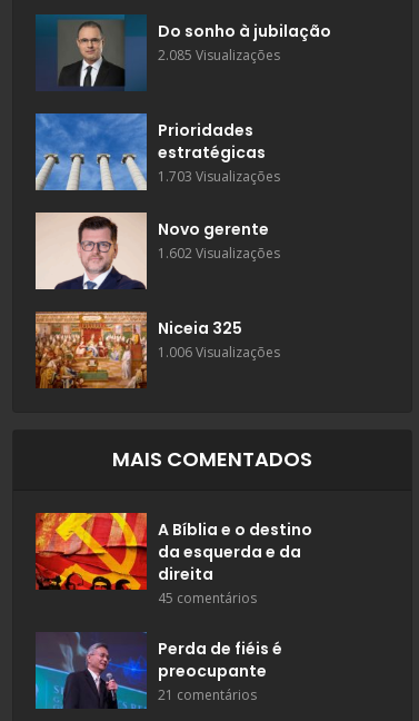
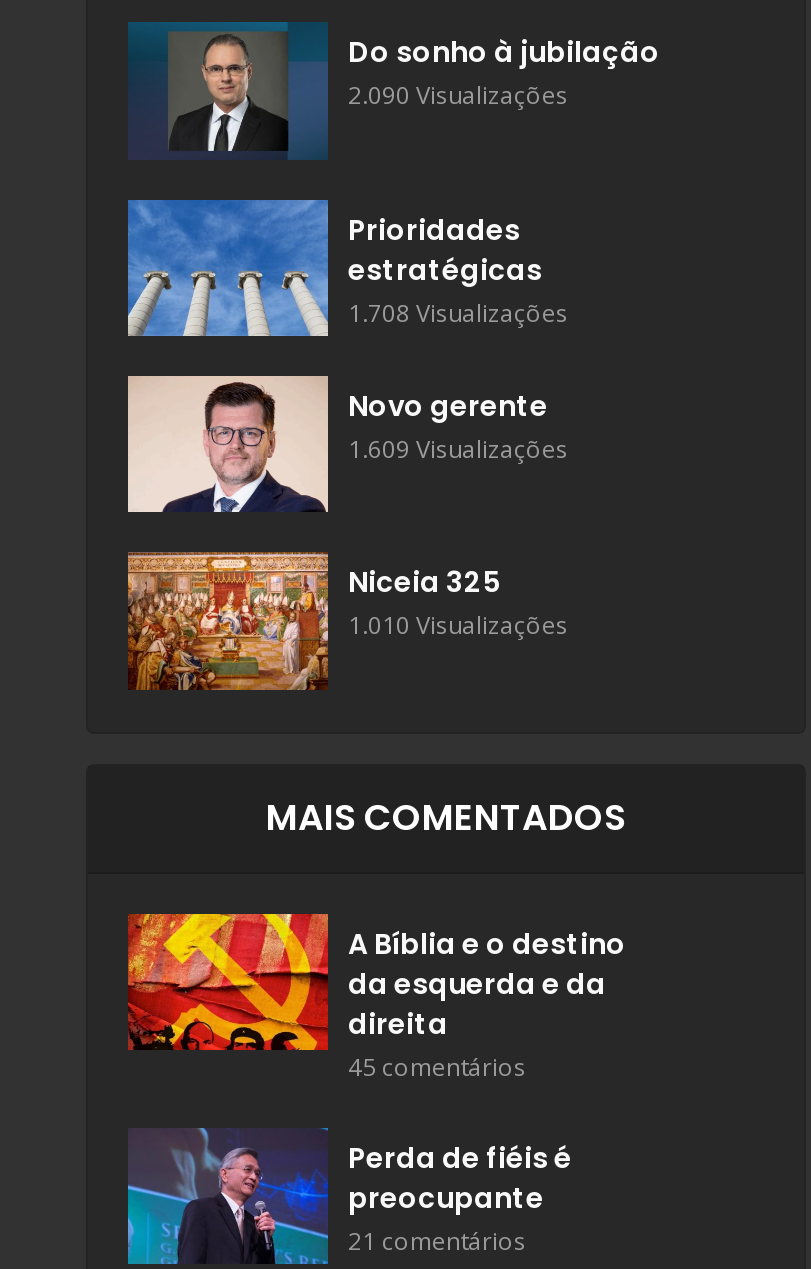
[158,46,280,65] 2.085 Visualizações -> [348,78,568,112] 2.090 Visualizações
[158,167,280,186] 1.703 Visualizações -> [348,295,568,329] 1.708 Visualizações
[158,244,280,263] 1.602 Visualizações -> [348,432,568,466] 1.609 Visualizações
[158,343,280,362] 1.006 Visualizações -> [348,609,568,643] 1.010 Visualizações

